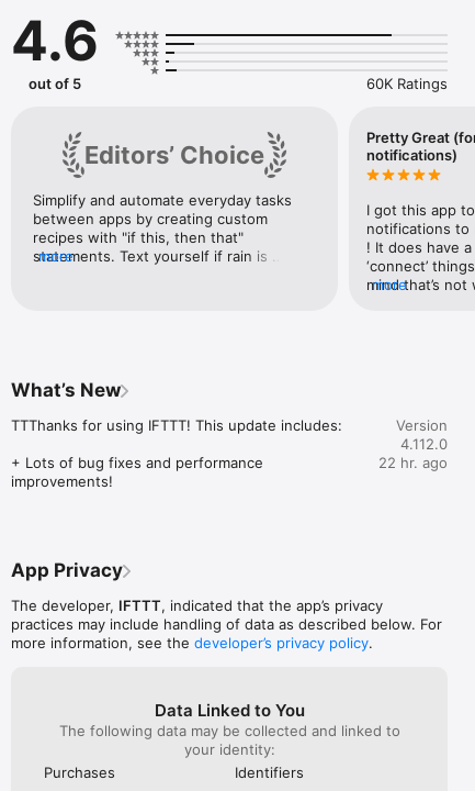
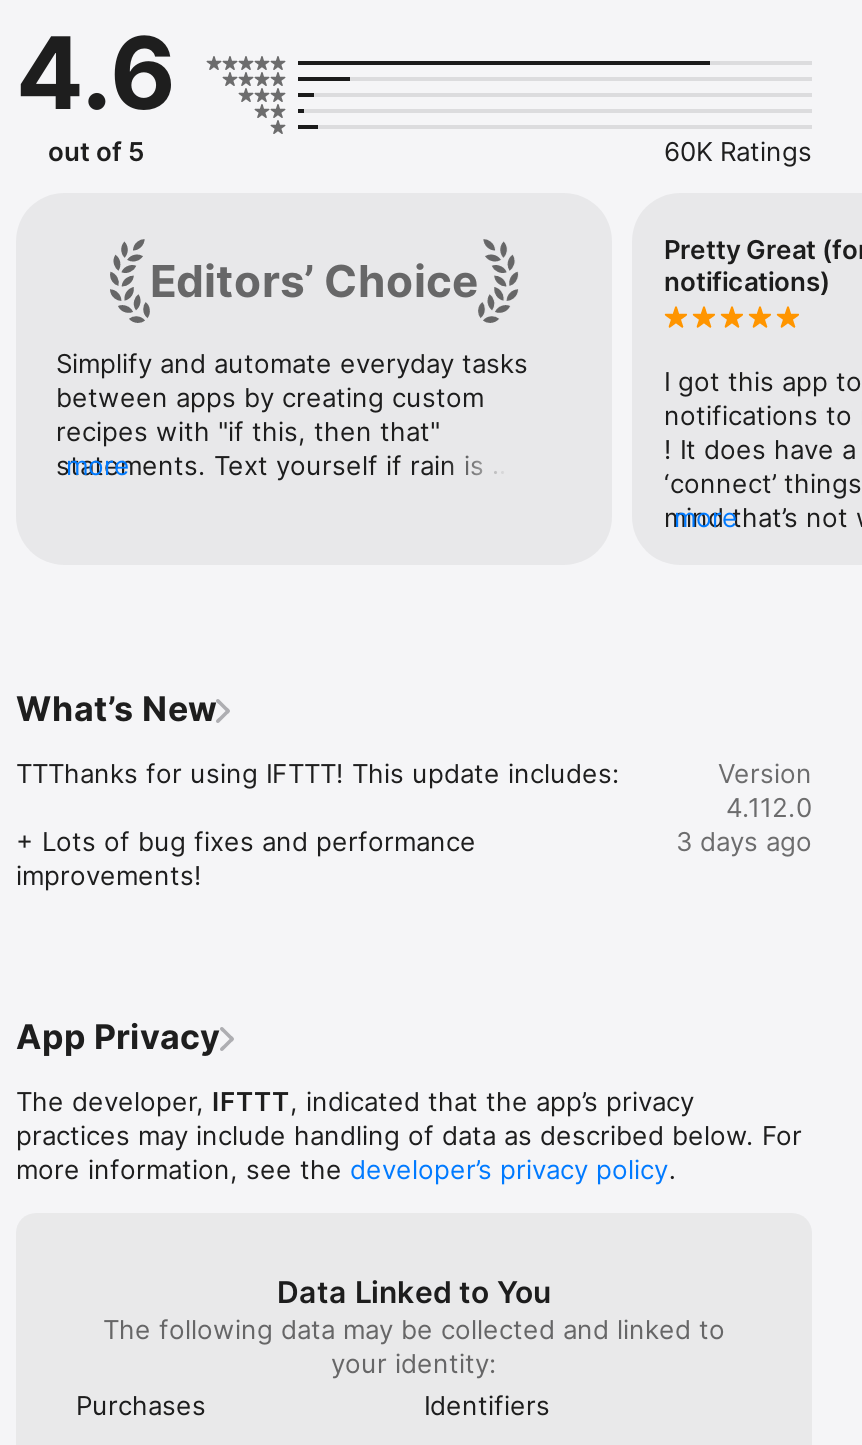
[378,454,448,472] 22 hr. ago -> [676,825,812,857] 3 days ago

